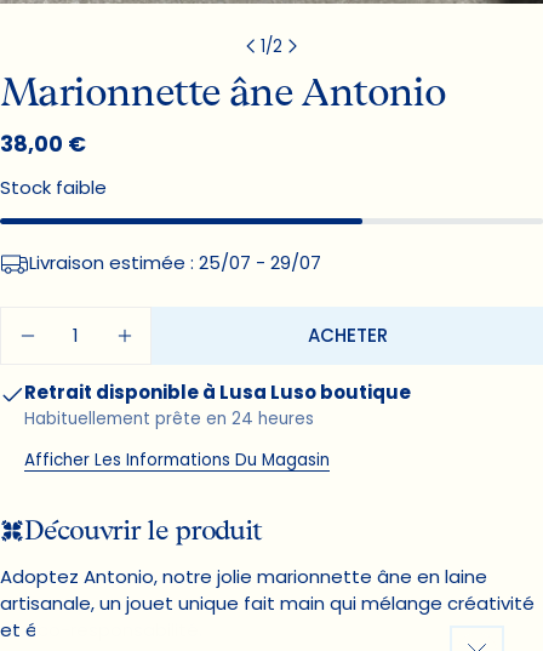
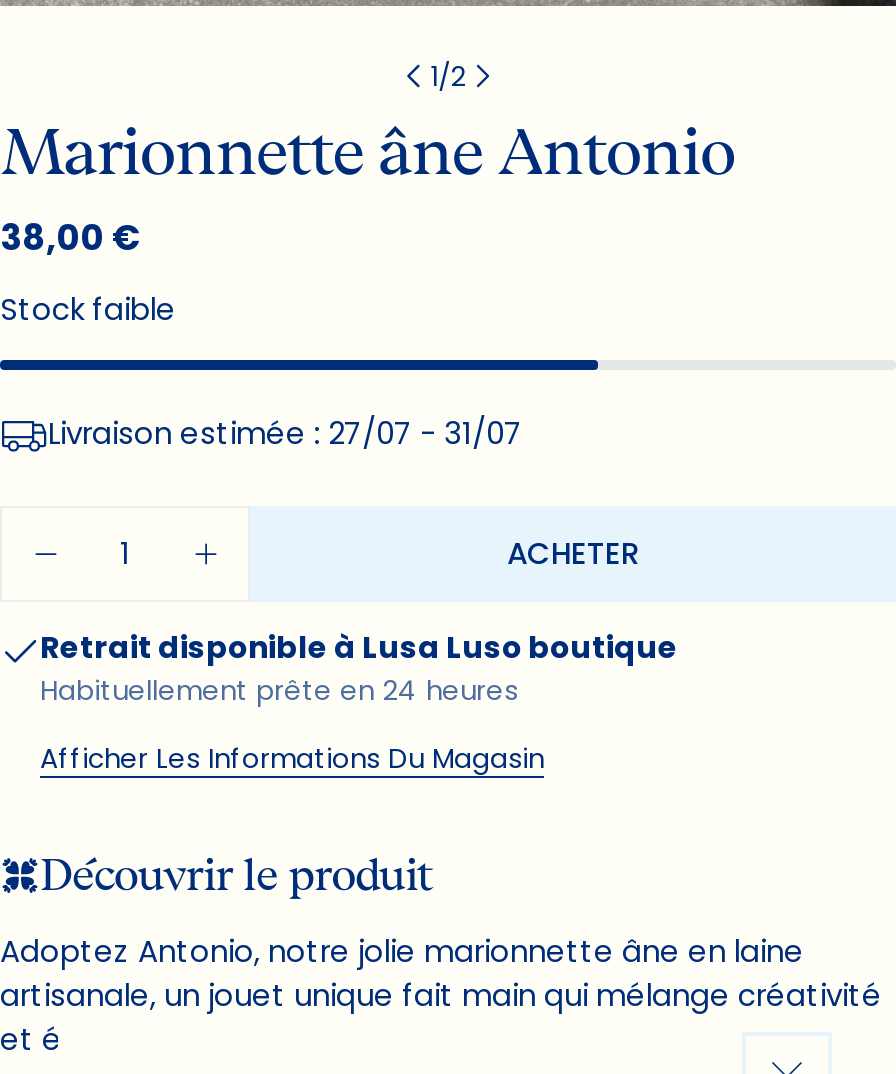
[29,250,321,276] Livraison estimée : 25/07 - 29/07 -> [48,413,522,455] Livraison estimée : 27/07 - 31/07

